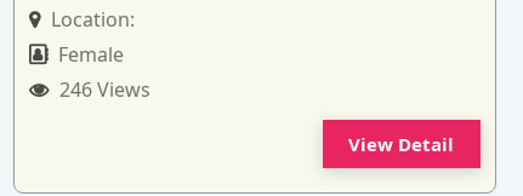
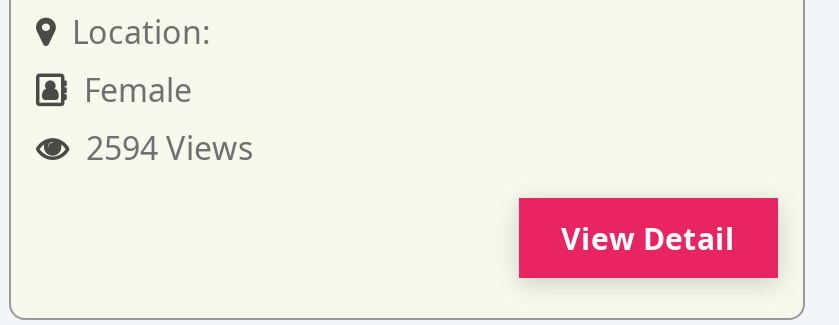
[55,76,151,103] 246 Views -> [78,125,254,169] 2594 Views

